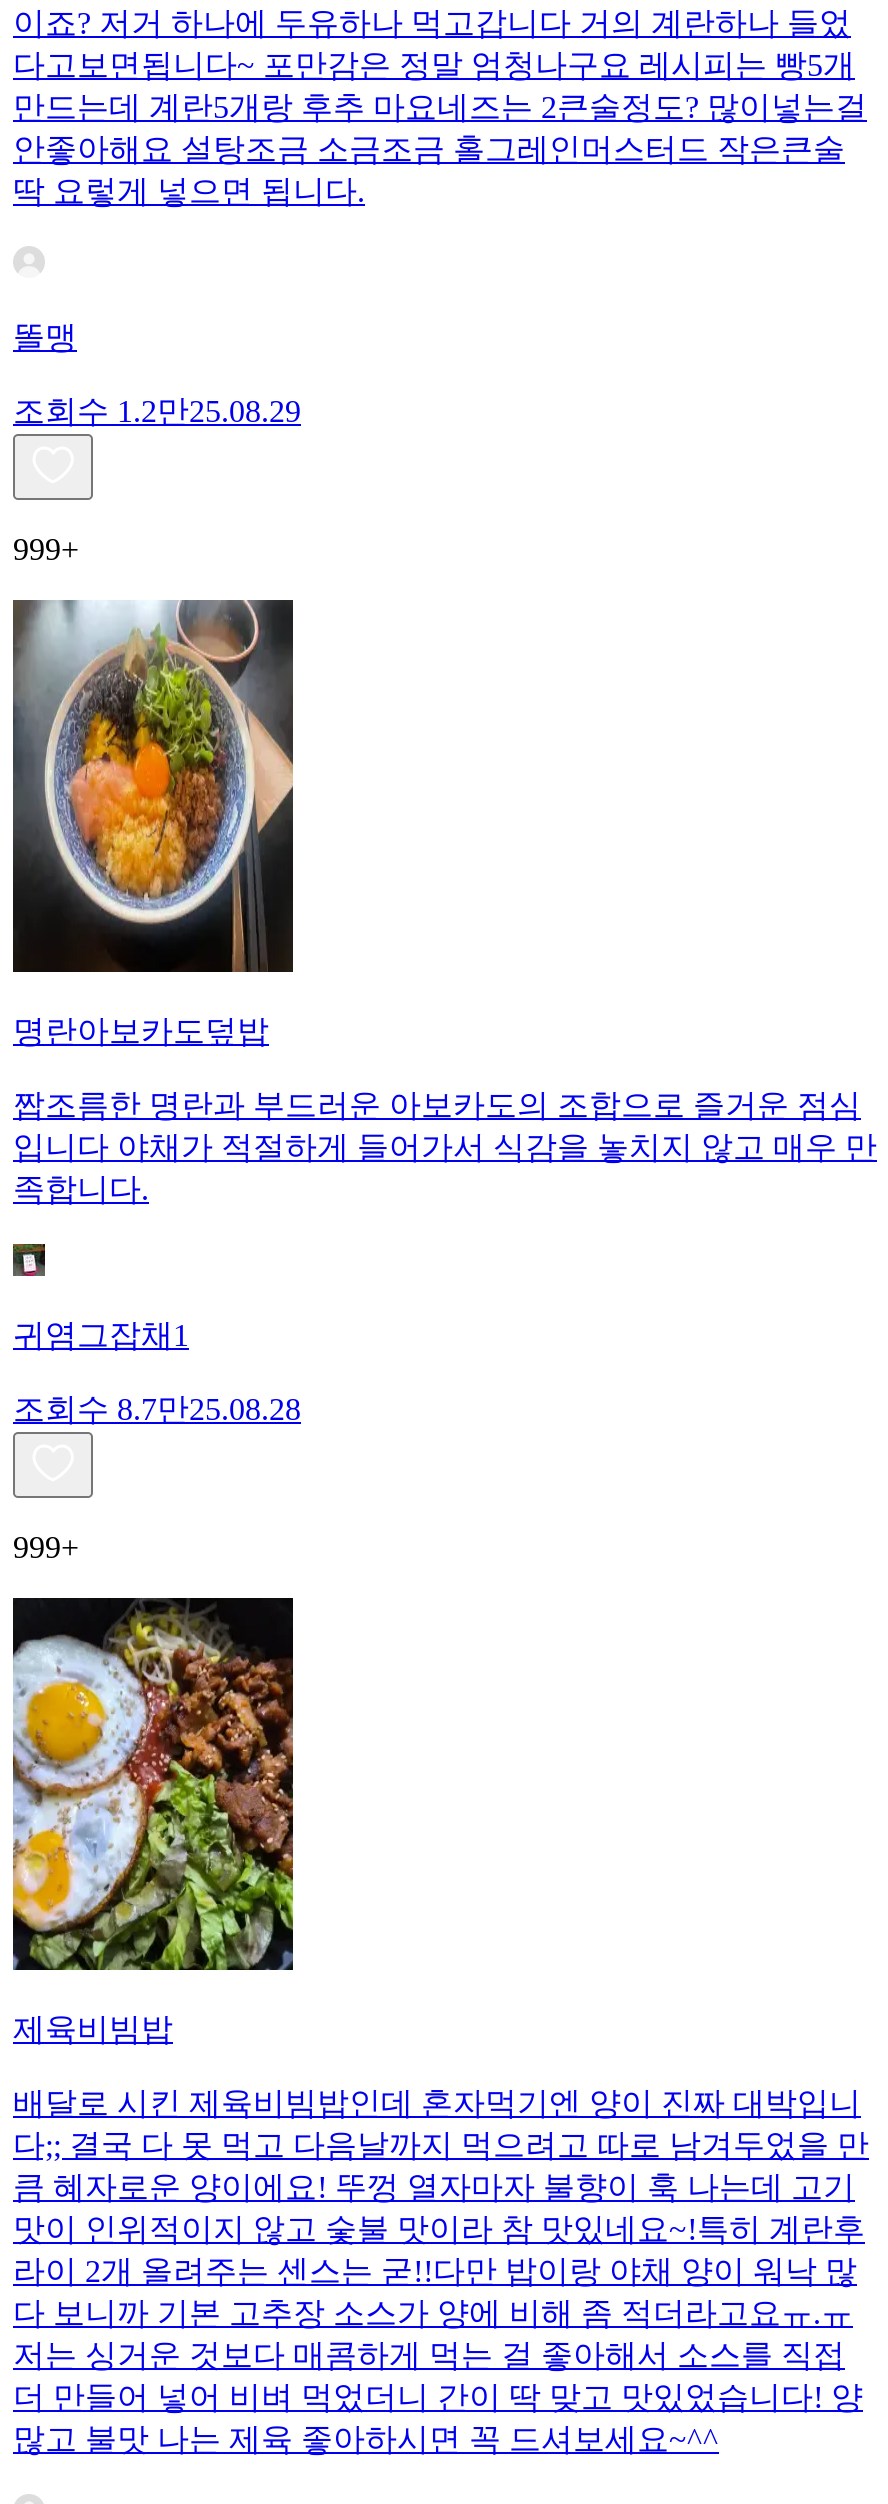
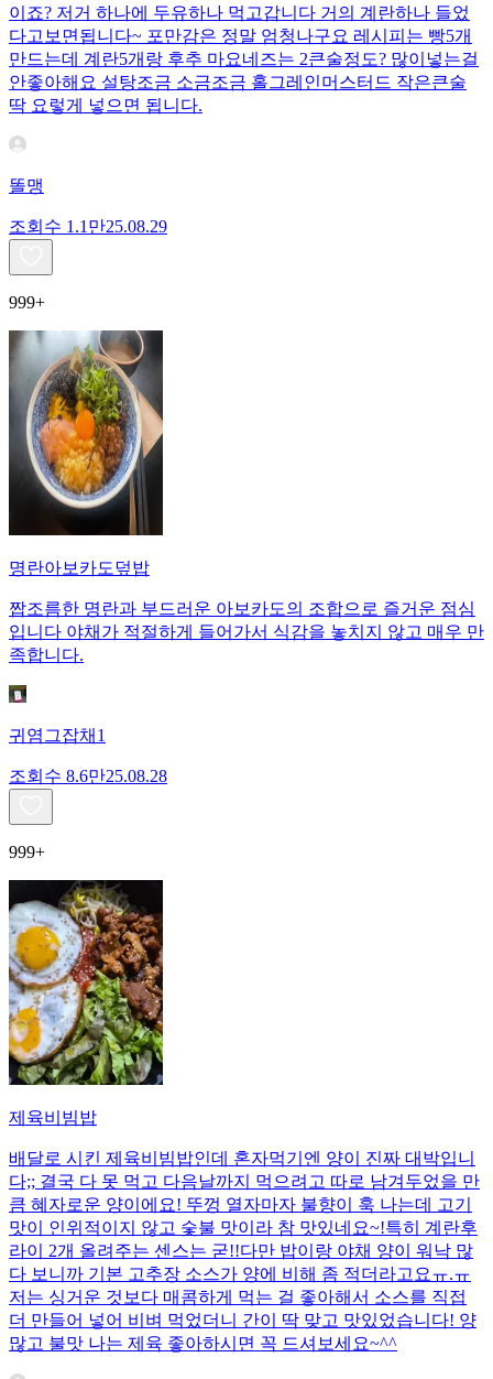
[13,393,301,427] 조회수 1.2만 25.08.29 -> [9,217,167,235] 조회수 1.1만 25.08.29
[13,1391,301,1425] 조회수 8.7만 25.08.28 -> [9,766,167,785] 조회수 8.6만 25.08.28

